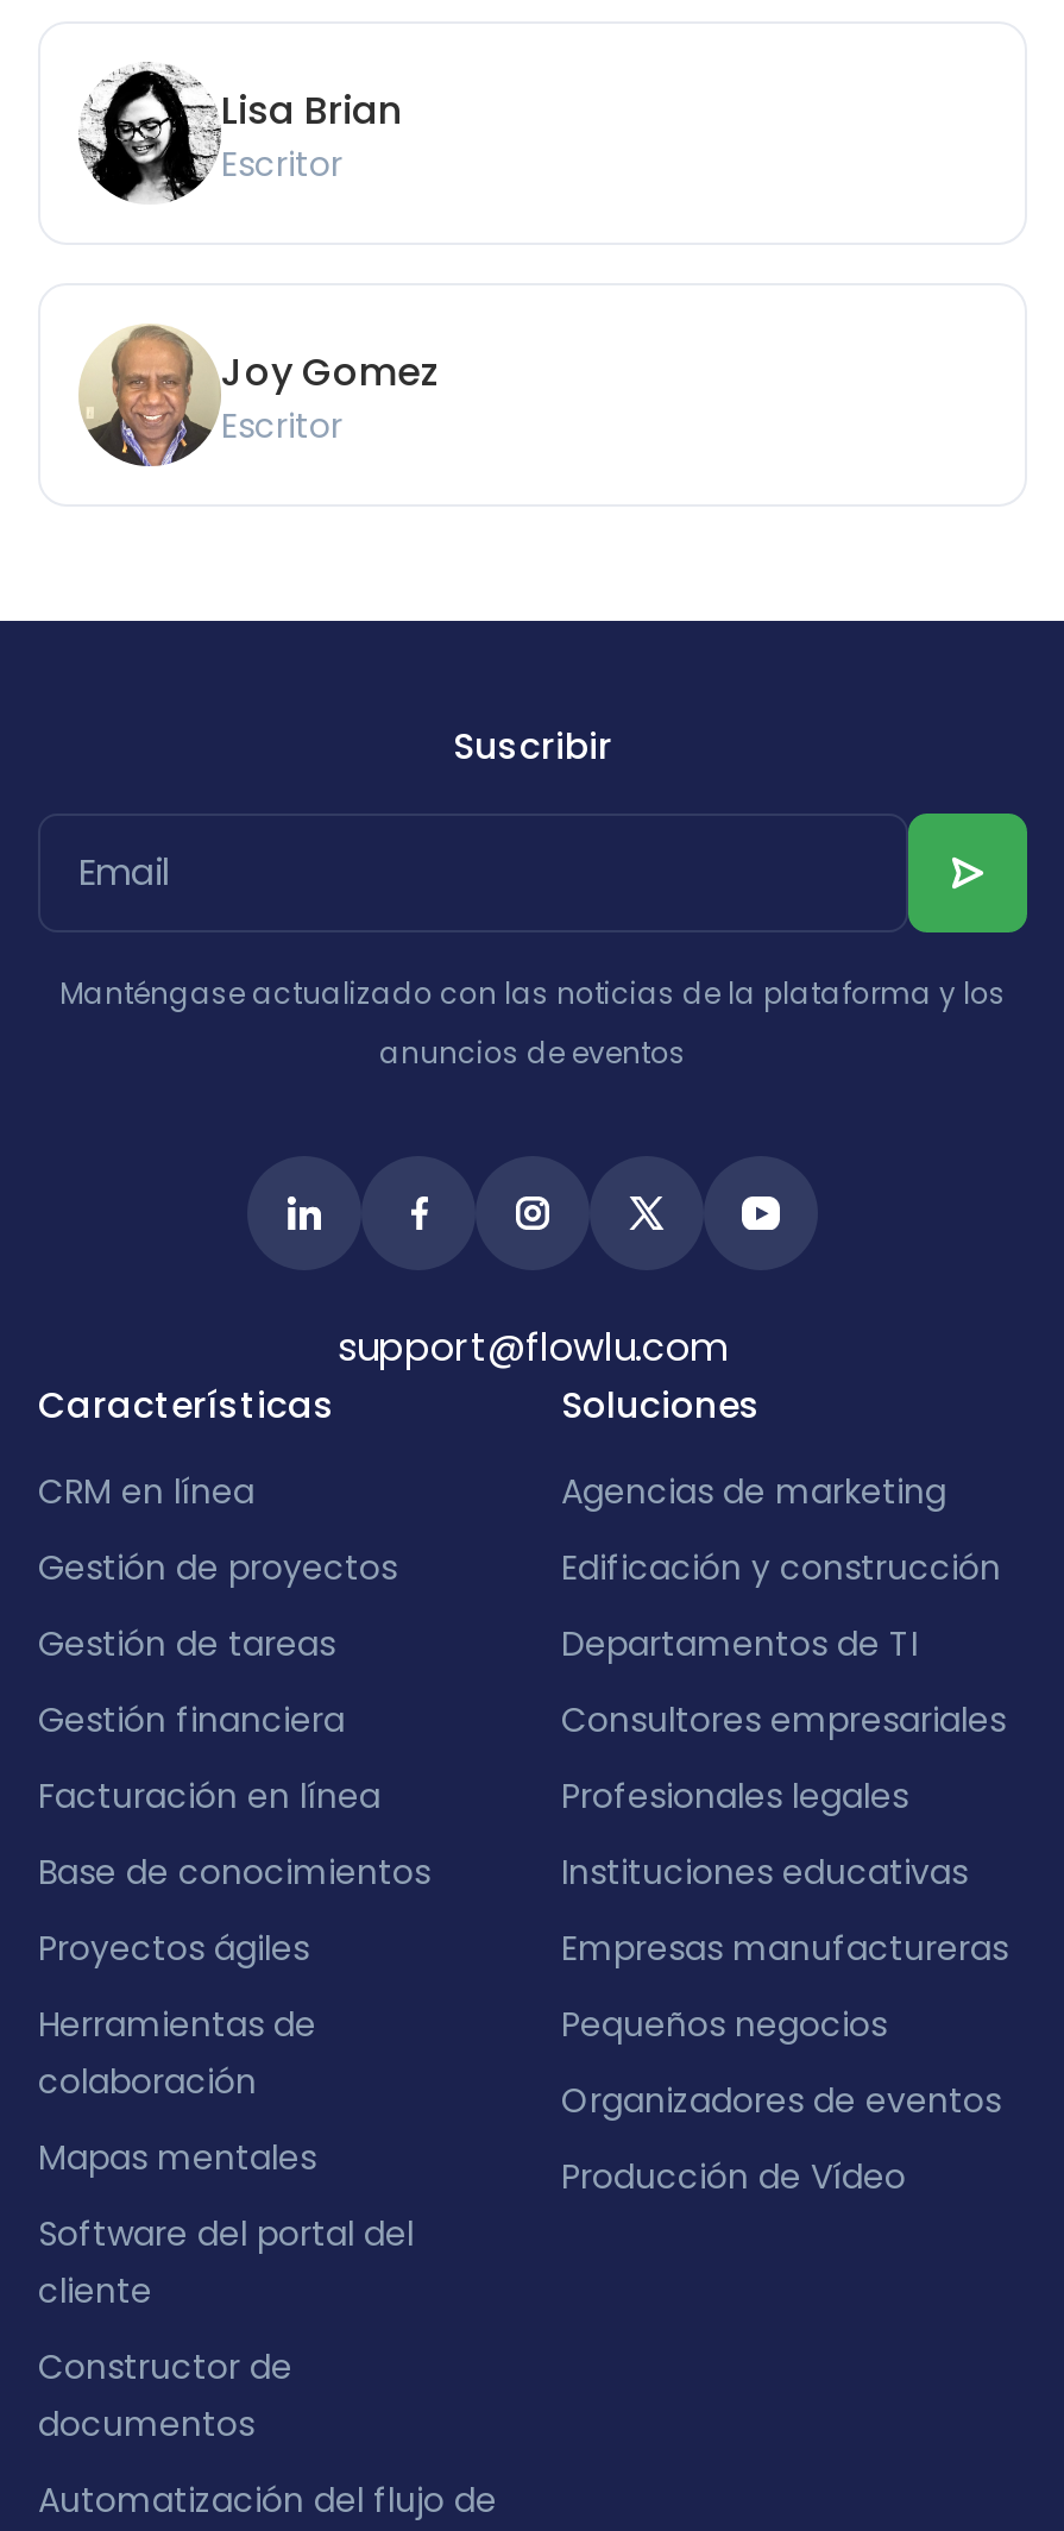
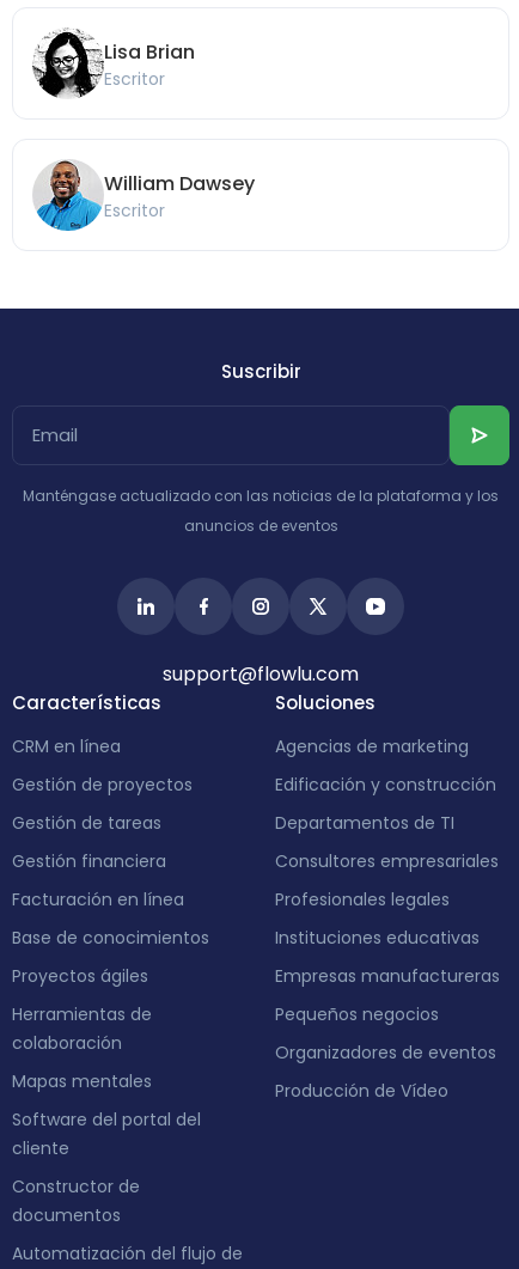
[81,326,440,469] [image] | Joy Gomez -> [35,161,255,232] [image] | William Dawsey

